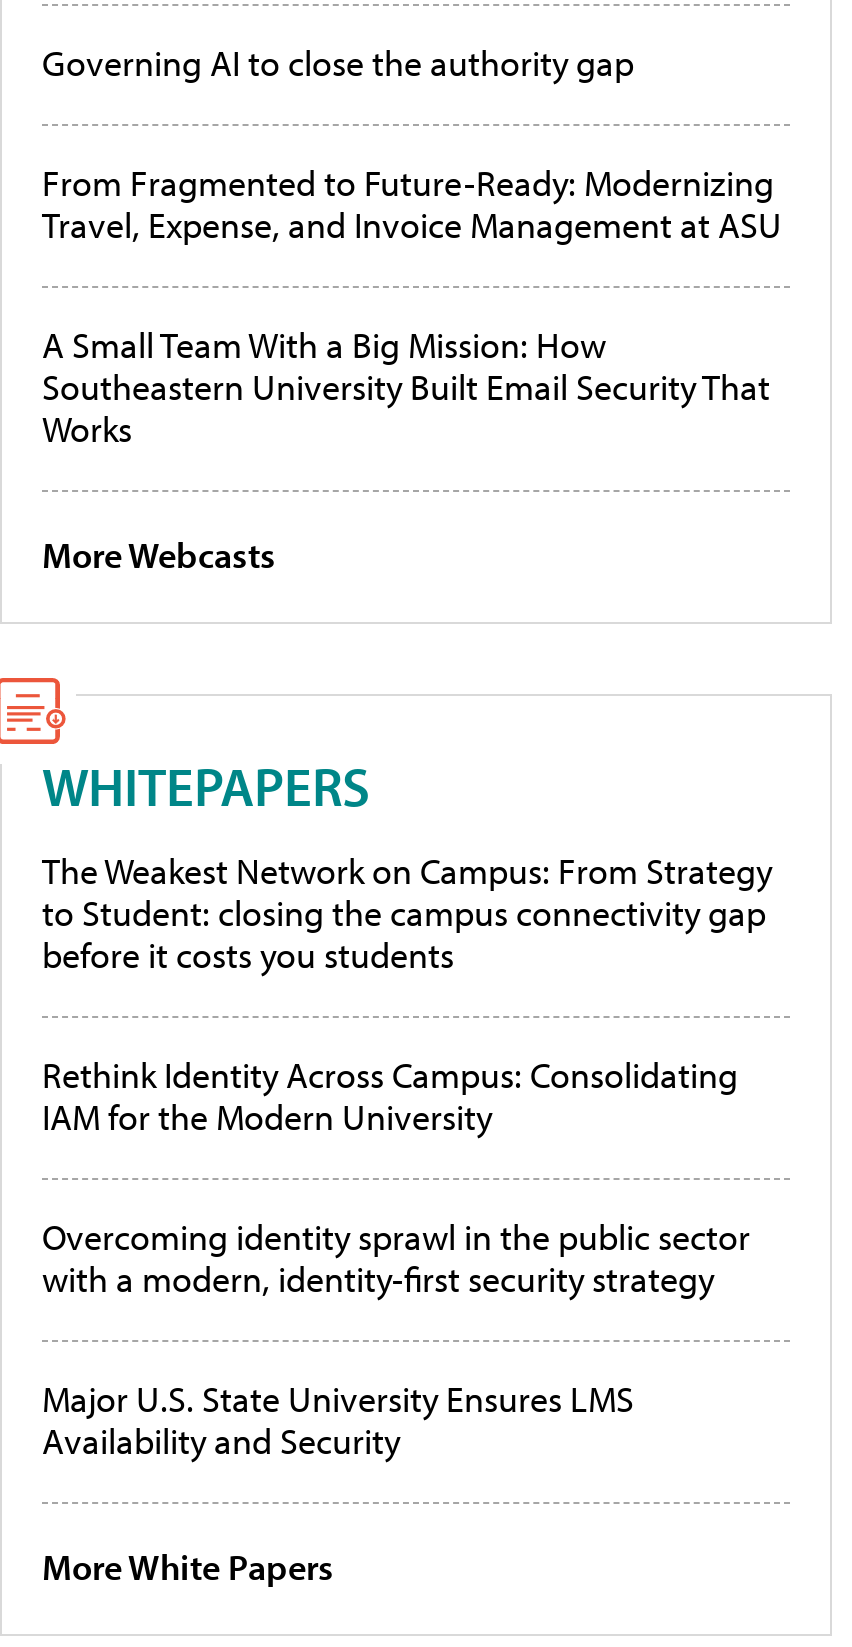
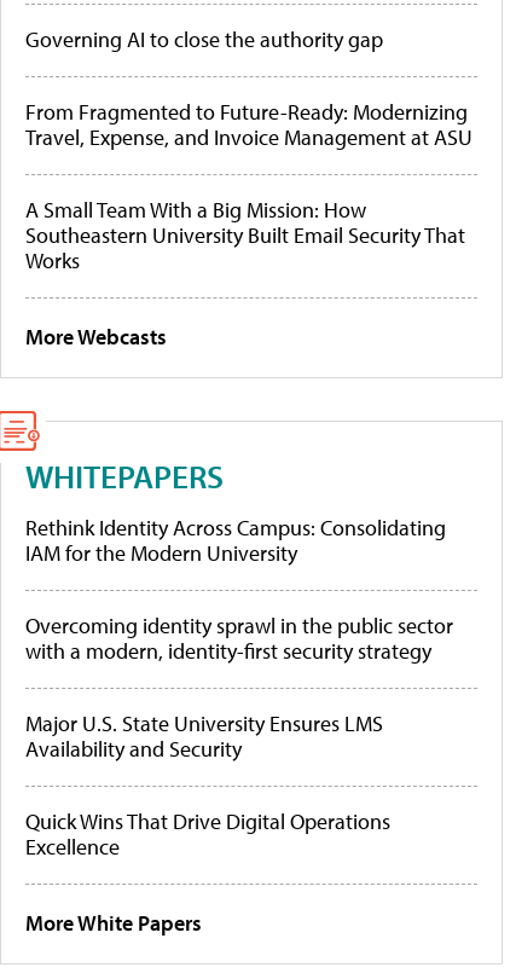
[42,849,772,979] The Weakest Network on Campus: From Strategy | to Student: closing the campus connectivity gap | before it costs you students -> none
moved [42,1053,750,1465] -> [25,514,453,763]: Rethink Identity Across Campus: Consolidating | IAM for the Modern University | Overcoming identity sprawl in the public sector | with a modern, identity-first security strategy | Major U.S. State University Ensures LMS | Availability and Security
none -> [25,808,390,861] Quick Wins That Drive Digital Operations | Excellence

